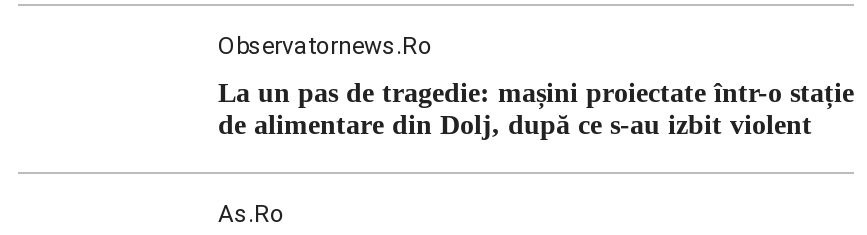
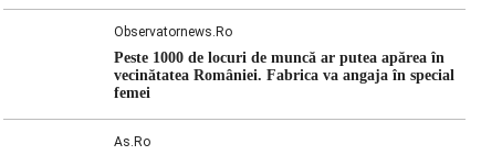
[218,77,854,139] La un pas de tragedie: mașini proiectate într-o stație | de alimentare din Dolj, după ce s-au izbit violent -> [114,49,454,101] Peste 1000 de locuri de muncă ar putea apărea în | vecinătatea României. Fabrica va angaja în special | femei

